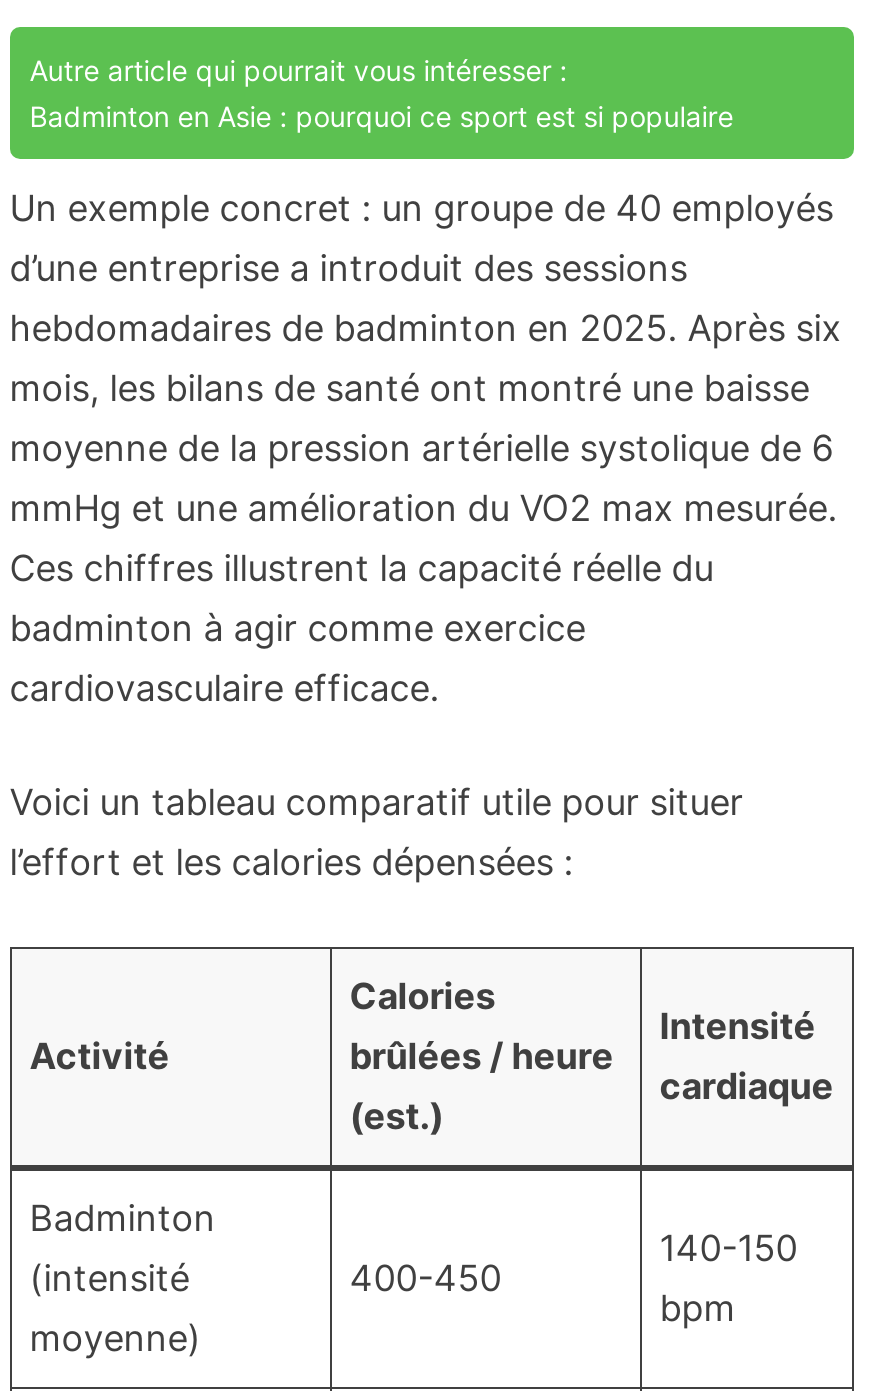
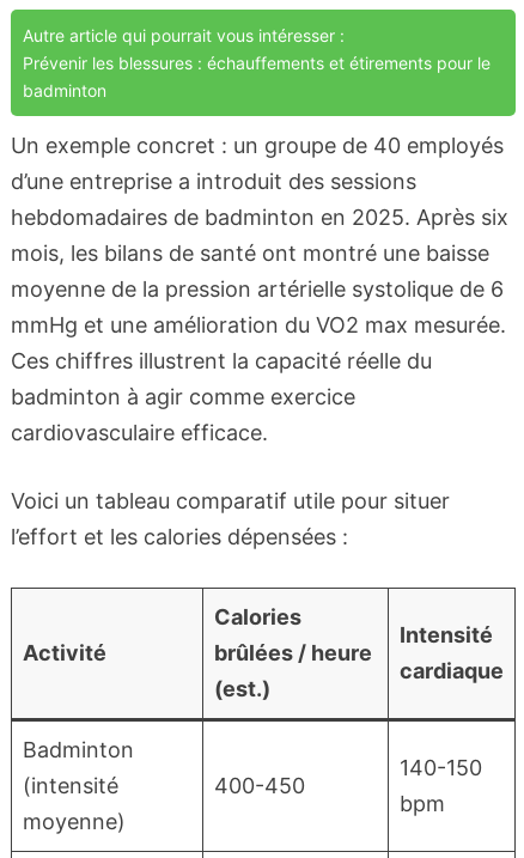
[30,99,734,133] Badminton en Asie : pourquoi ce sport est si populaire -> [22,53,490,100] Prévenir les blessures : échauffements et étirements pour le | badminton

